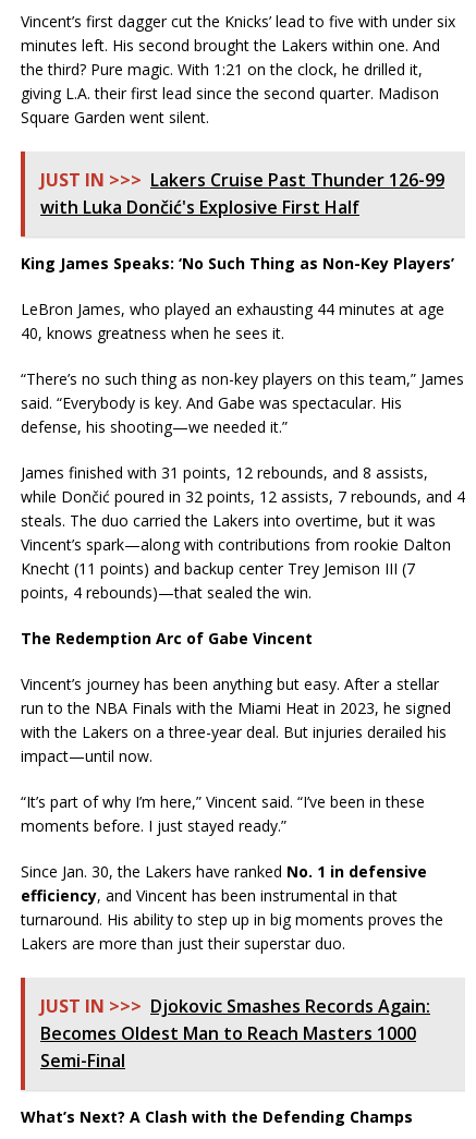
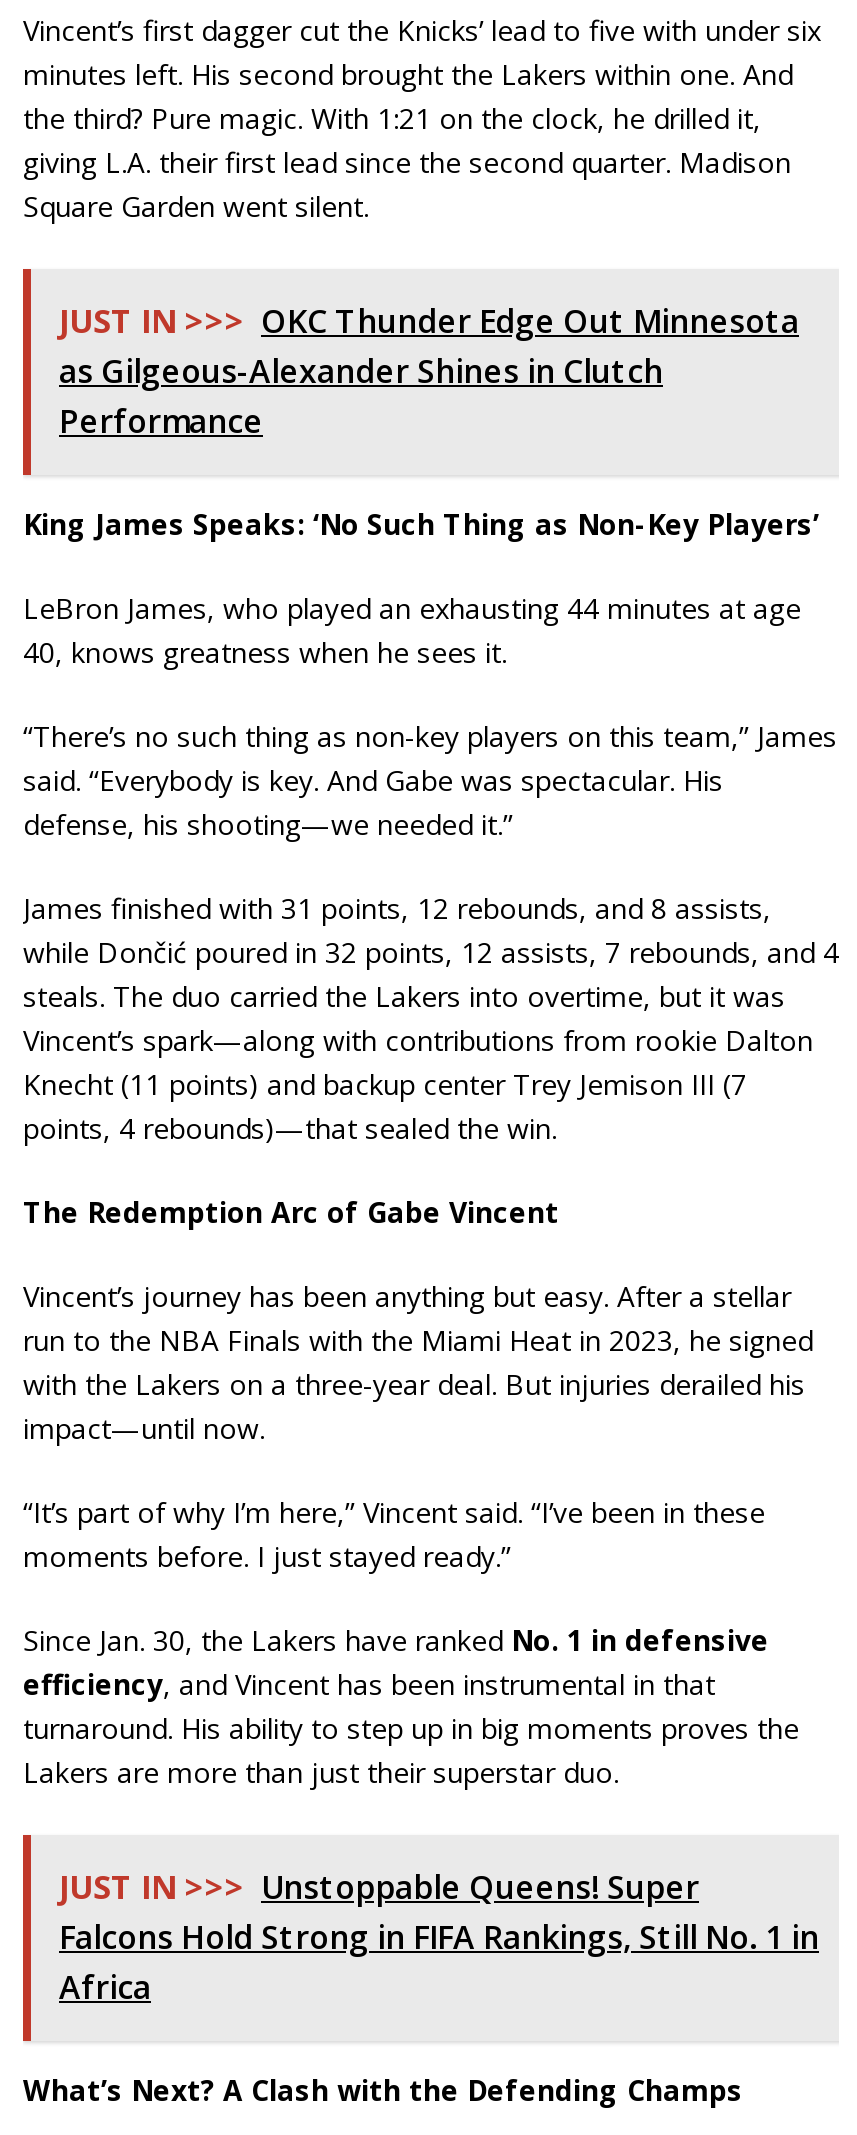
[40,168,444,219] JUST IN >>> Lakers Cruise Past Thunder 126-99 | with Luka Dončić's Explosive First Half -> [59,299,799,443] JUST IN >>> OKC Thunder Edge Out Minnesota | as Gilgeous-Alexander Shines in Clutch | Performance
[40,994,430,1073] JUST IN >>> Djokovic Smashes Records Again: | Becomes Oldest Man to Reach Masters 1000 | Semi-Final -> [59,1865,819,2009] JUST IN >>> Unstoppable Queens! Super | Falcons Hold Strong in FIFA Rankings, Still No. 1 in | Africa

